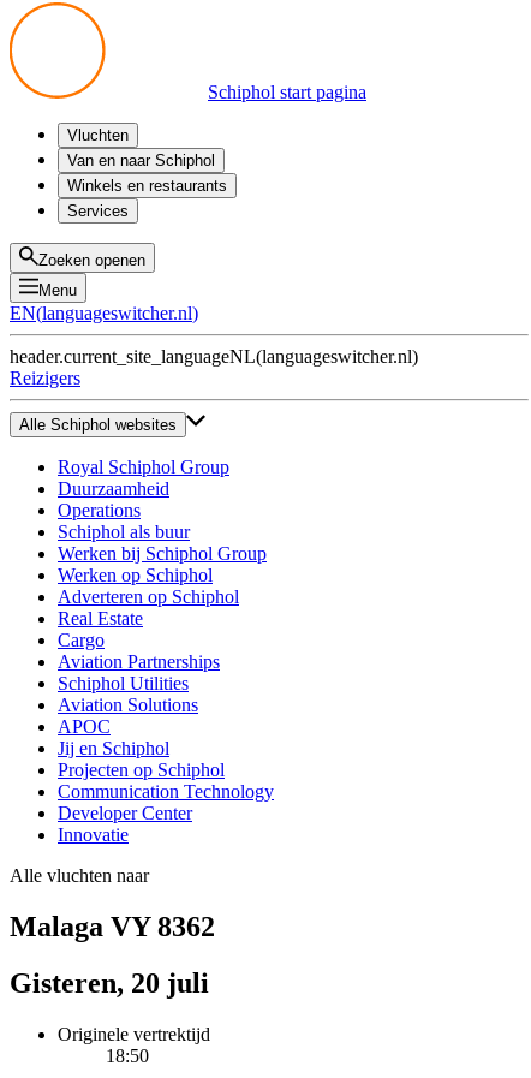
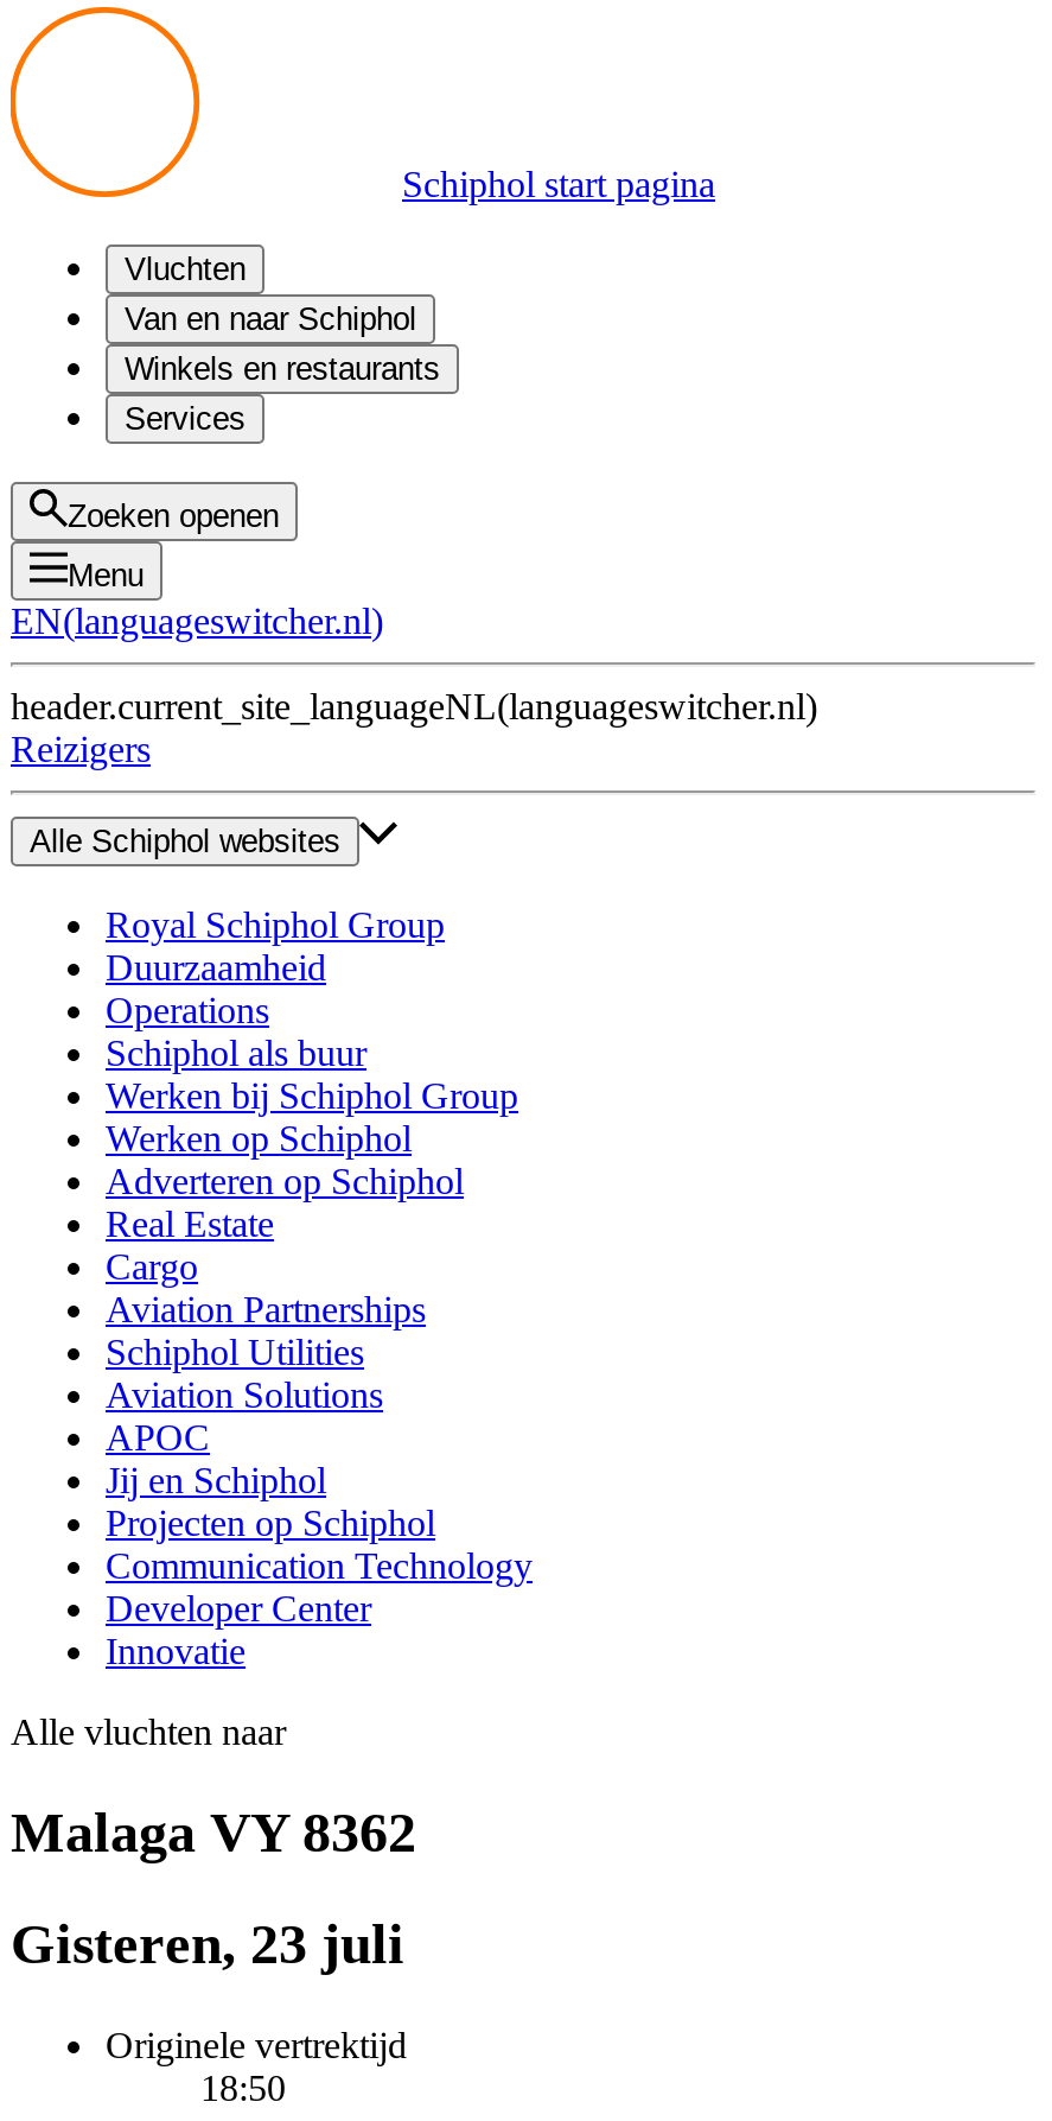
[10,967,209,998] Gisteren, 20 juli -> [11,1913,404,1975] Gisteren, 23 juli

